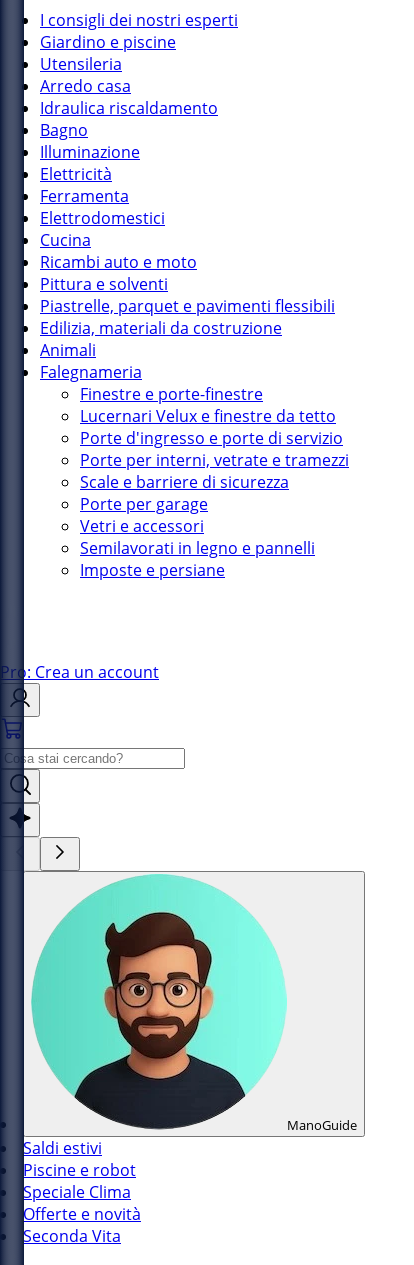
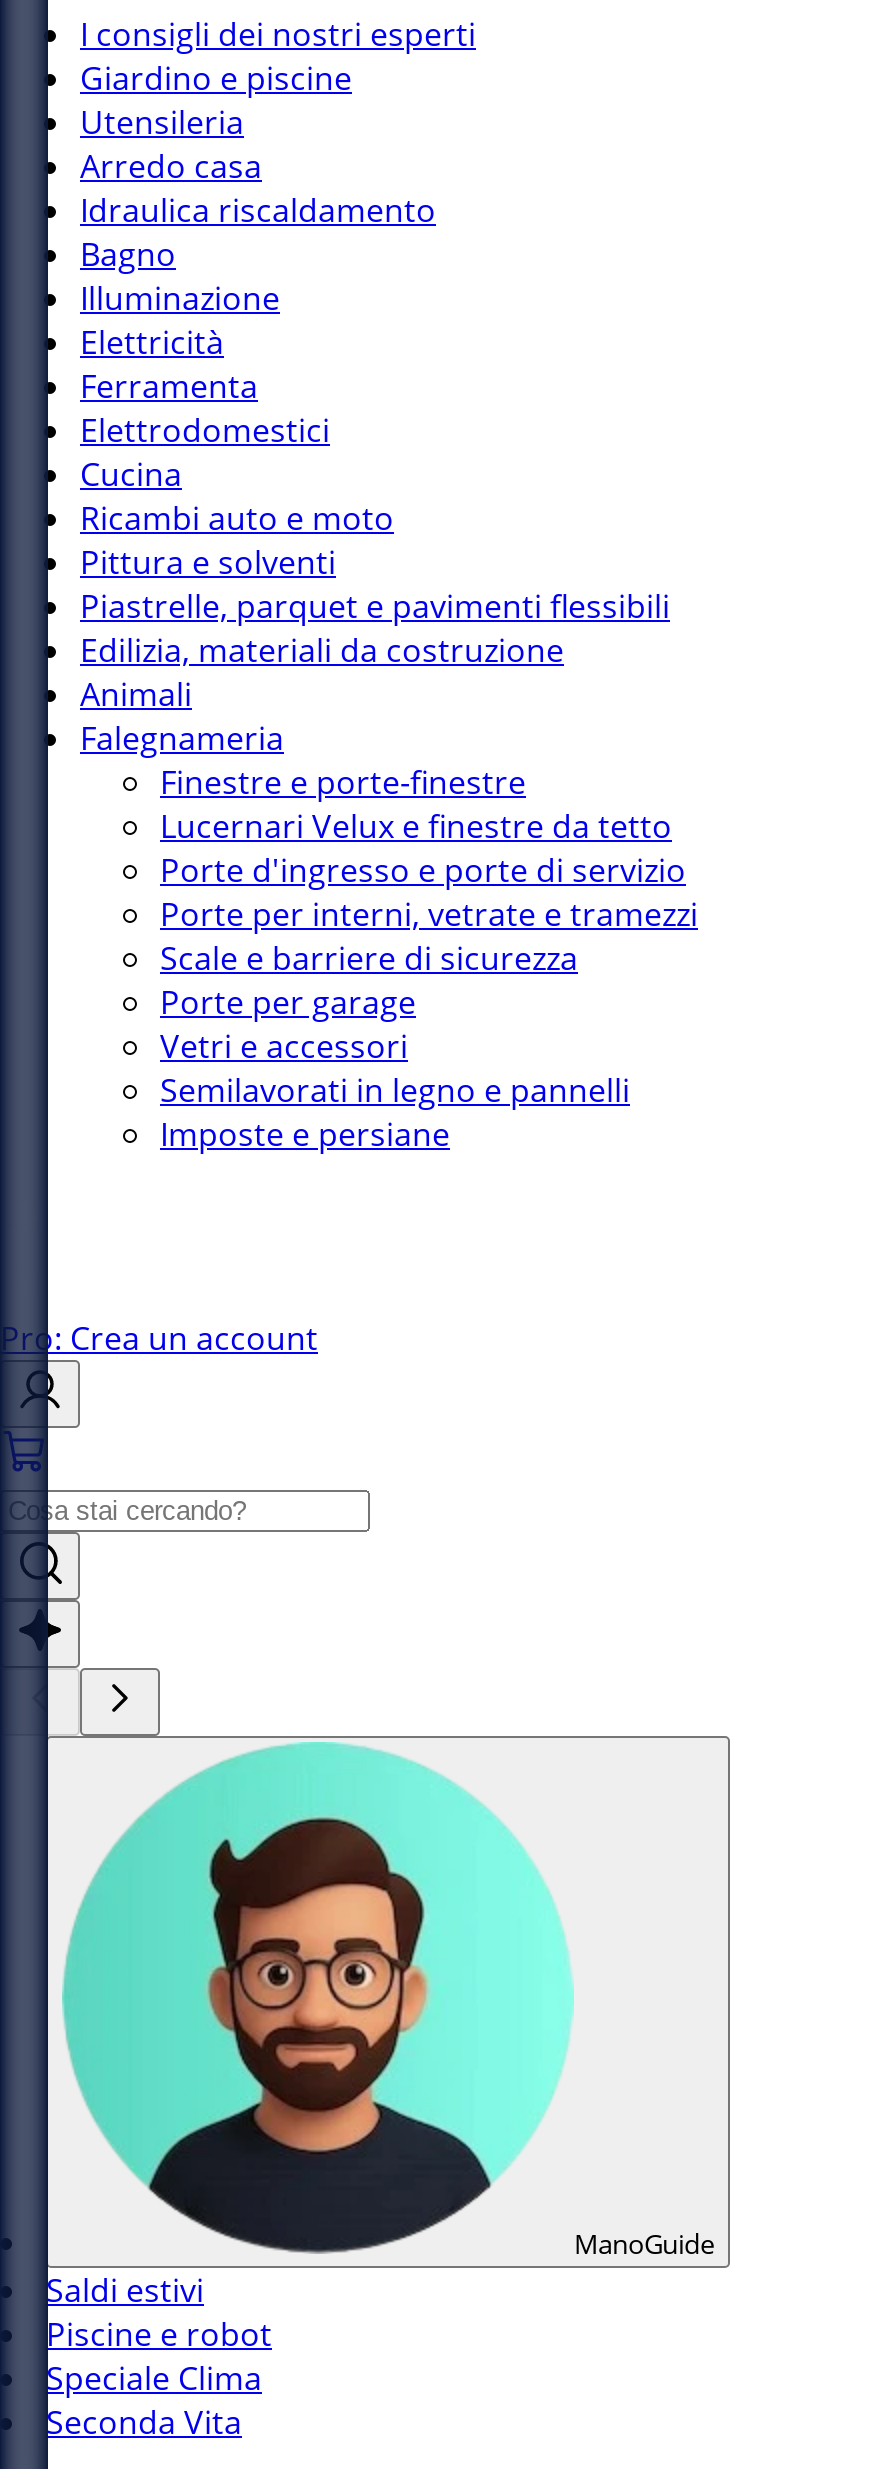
[23,1203,141,1225] Offerte e novità -> none

